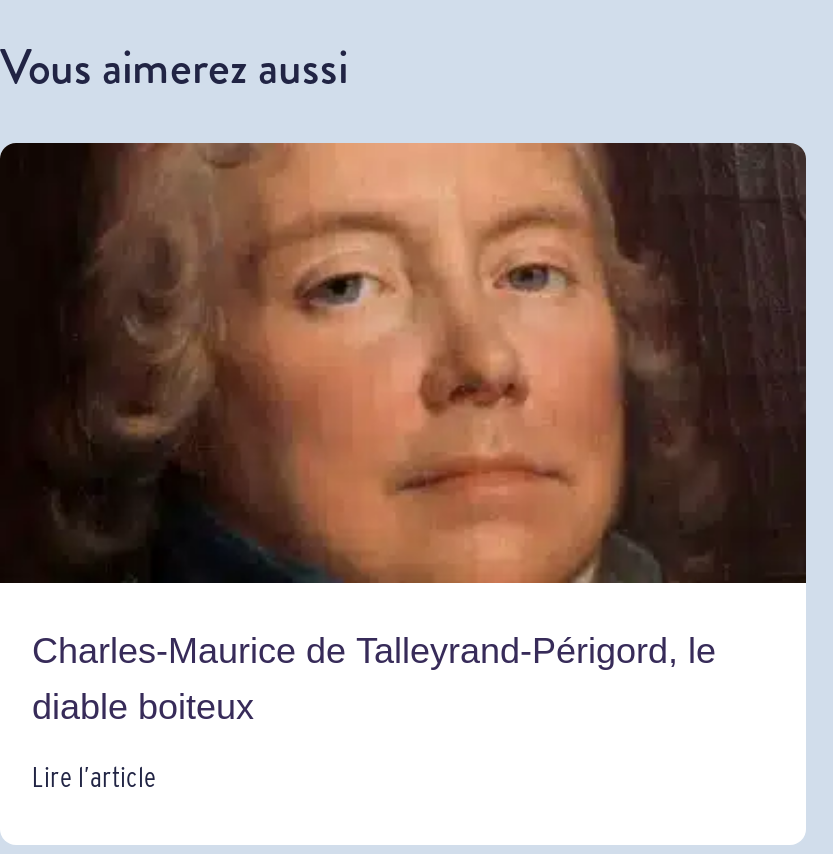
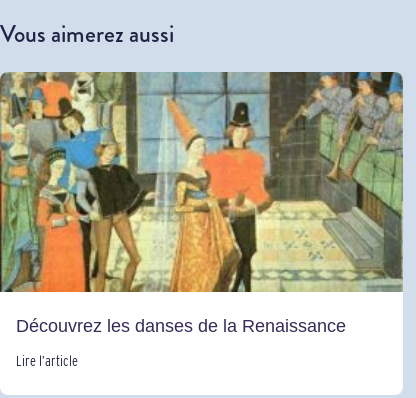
[6,141,808,727] [image] | Charles-Maurice de Talleyrand-Périgord, le | diable boiteux -> [3,71,404,336] [image] | Découvrez les danses de la Renaissance

